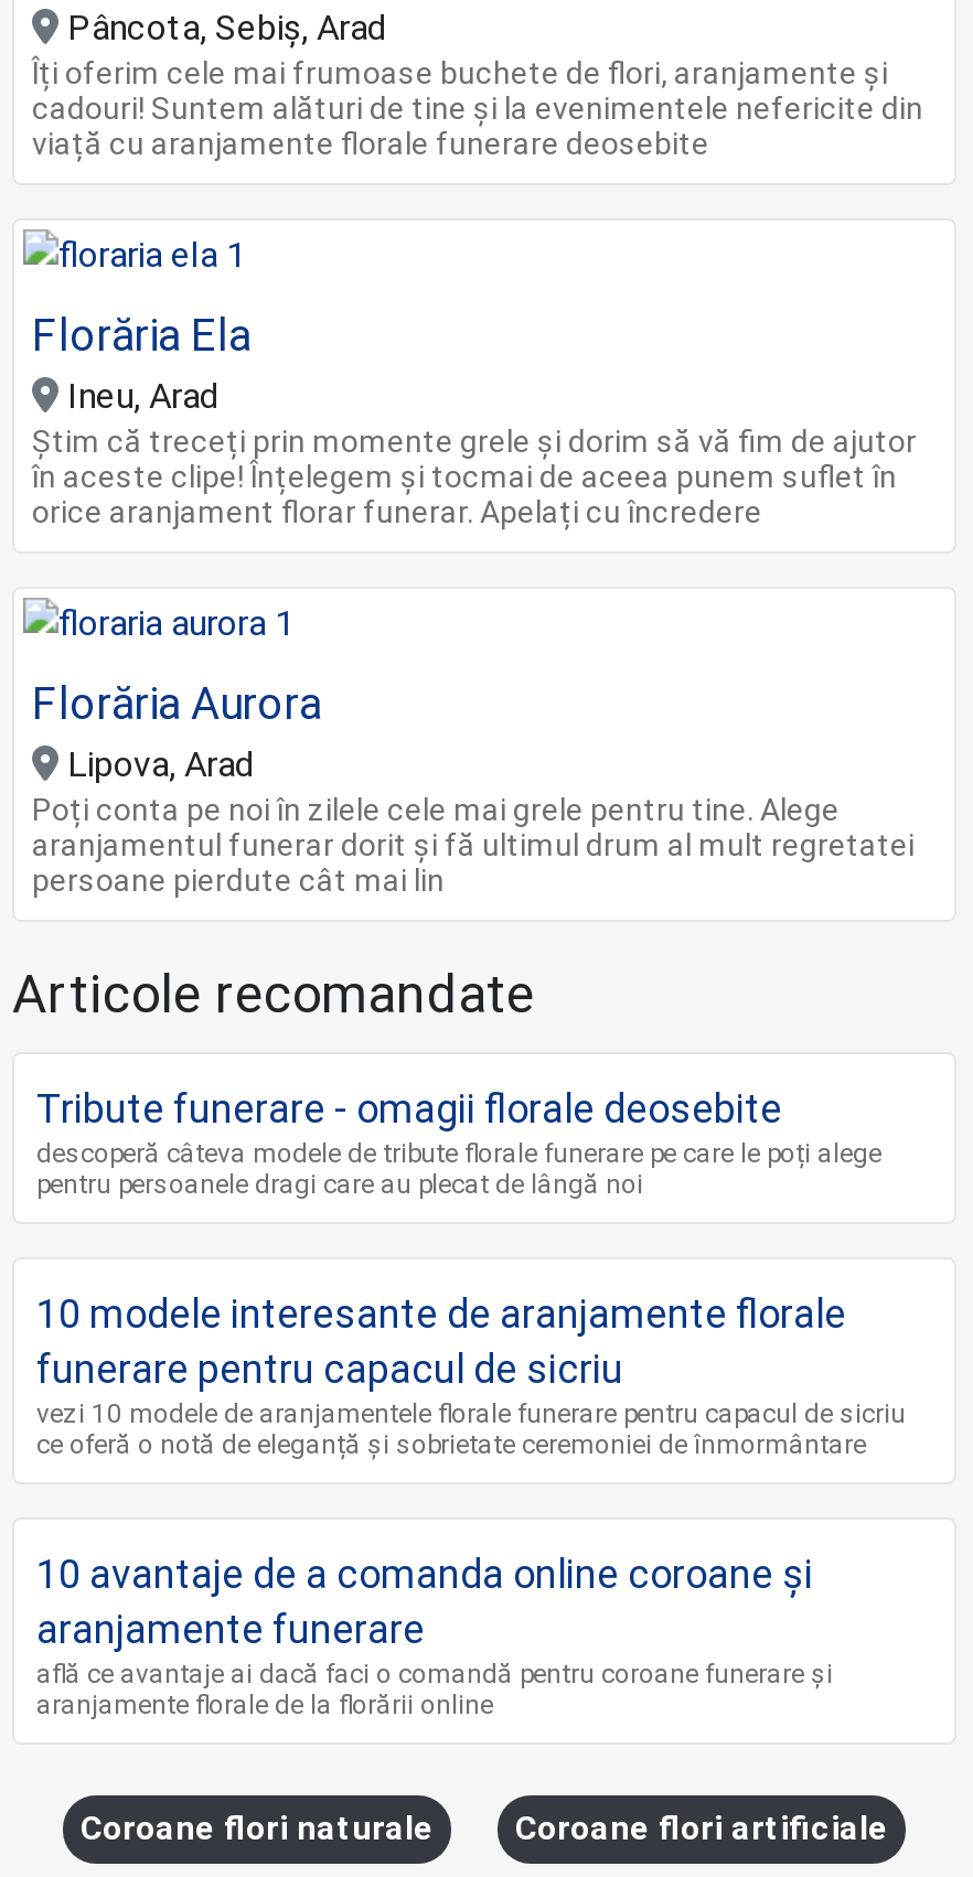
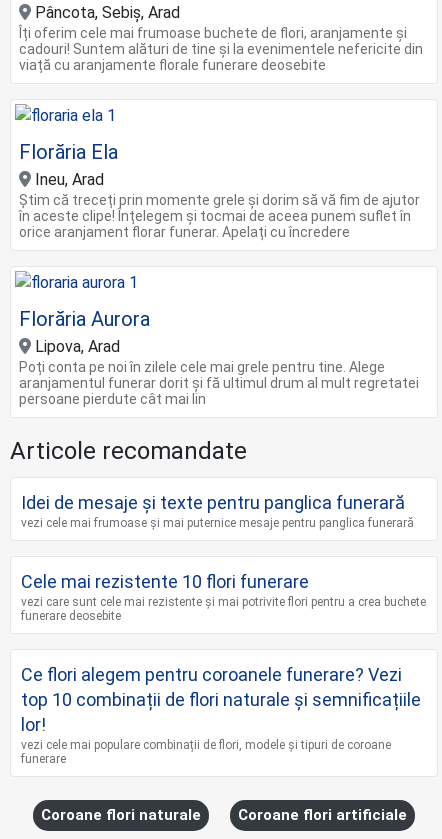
[36,1085,881,1200] Tribute funerare - omagii florale deosebite | descoperă câteva modele de tribute florale funerare pe care le poți alege | pentru persoanele dragi care au plecat de lângă noi -> [21,492,414,530] Idei de mesaje și texte pentru panglica funerară | vezi cele mai frumoase și mai puternice mesaje pentru panglica funerară
[36,1290,906,1460] 10 modele interesante de aranjamente florale | funerare pentru capacul de sicriu | vezi 10 modele de aranjamentele florale funerare pentru capacul de sicriu | ce oferă o notă de eleganță și sobrietate ceremoniei de înmormântare -> [21,571,426,623] Cele mai rezistente 10 flori funerare | vezi care sunt cele mai rezistente și mai potrivite flori pentru a crea buchete | funerare deosebite
[36,1551,833,1720] 10 avantaje de a comanda online coroane şi | aranjamente funerare | află ce avantaje ai dacă faci o comandă pentru coroane funerare și | aranjamente florale de la florării online -> [21,664,421,766] Ce flori alegem pentru coroanele funerare? Vezi | top 10 combinații de flori naturale și semnificațiile | lor! | vezi cele mai populare combinații de flori, modele și tipuri de coroane | funerare

